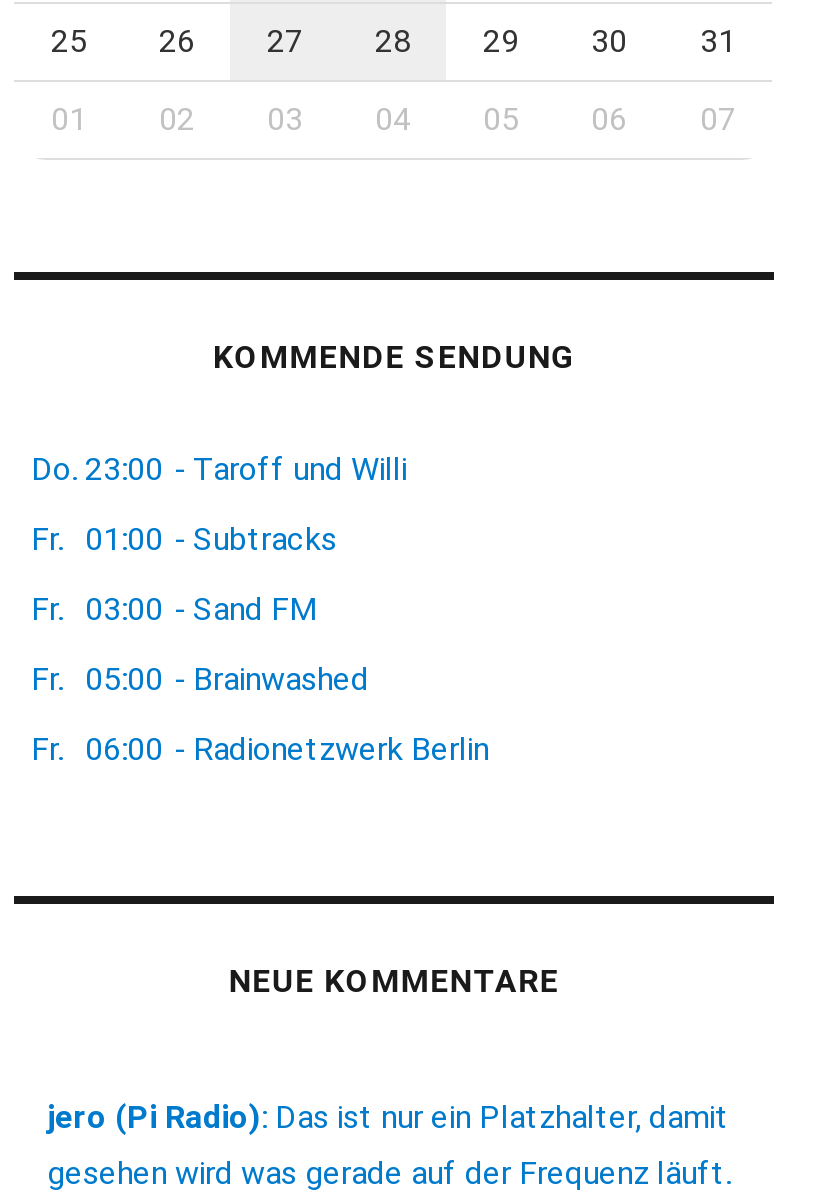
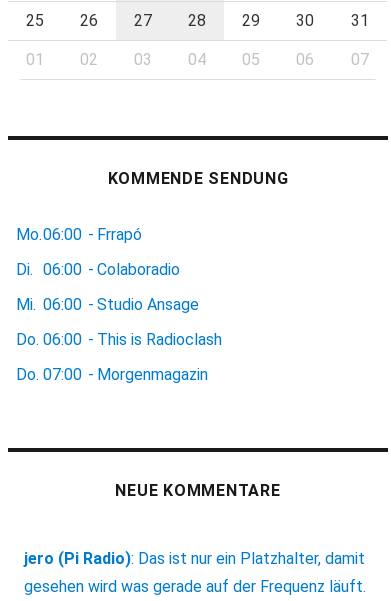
[31,450,407,488] Do. 23:00 - Taroff und Willi -> [16,225,142,244] Mo.06:00 - Frrapó
[31,520,337,558] Fr. 01:00 - Subtracks -> [16,260,180,279] Di. 06:00 - Colaboradio
[31,590,317,628] Fr. 03:00 - Sand FM -> [16,295,199,314] Mi. 06:00 - Studio Ansage
[31,660,369,698] Fr. 05:00 - Brainwashed -> [16,330,222,349] Do. 06:00 - This is Radioclash
[31,730,489,768] Fr. 06:00 - Radionetzwerk Berlin -> [16,365,208,384] Do. 07:00 - Morgenmagazin

